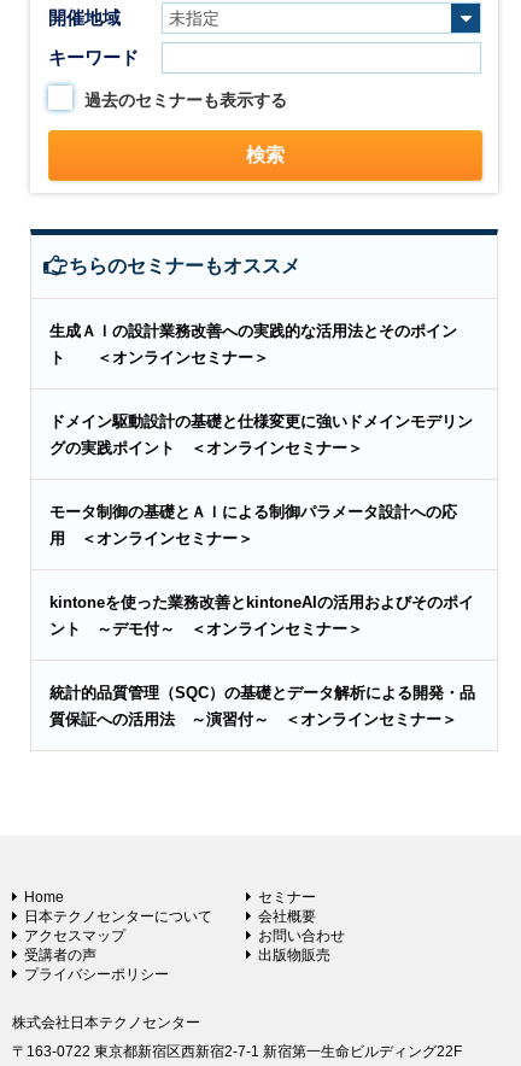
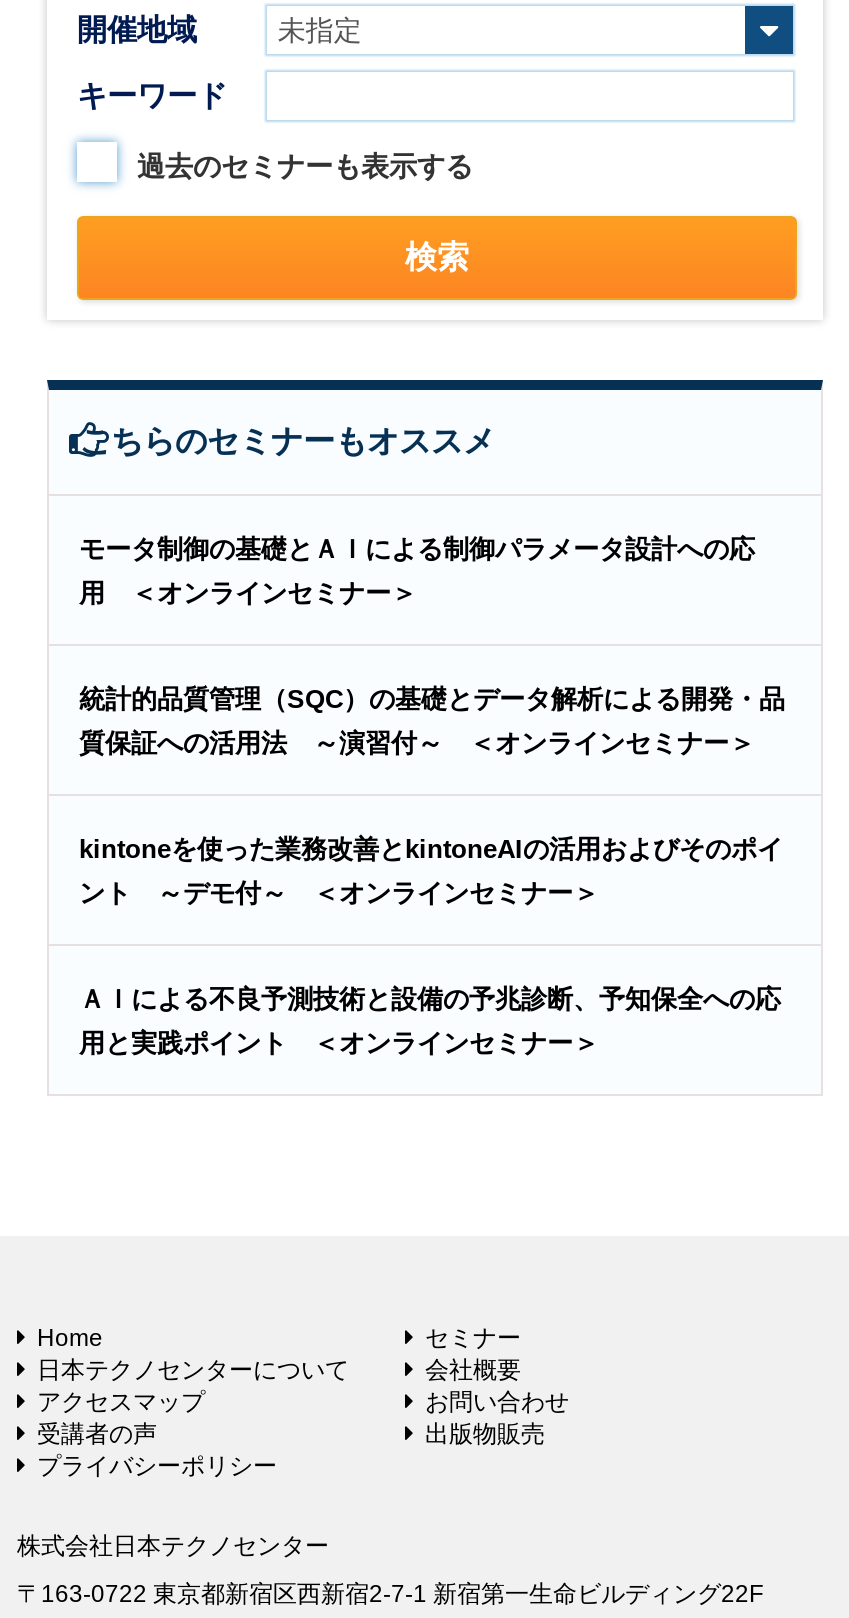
[49,322,457,366] 生成ＡＩの設計業務改善への実践的な活用法とそのポイン | ト ＜オンラインセミナー＞ -> none
[49,412,473,457] ドメイン駆動設計の基礎と仕様変更に強いドメインモデリン | グの実践ポイント ＜オンラインセミナー＞ -> none
moved [49,502,457,547] -> [79,533,755,607]: モータ制御の基礎とＡＩによる制御パラメータ設計への応 | 用 ＜オンラインセミナー＞
none -> [79,983,781,1013] ＡＩによる不良予測技術と設備の予兆診断、予知保全への応
none -> [79,1027,599,1057] 用と実践ポイント ＜オンラインセミナー＞
moved [49,683,475,701] -> [79,683,785,713]: 統計的品質管理（SQC）の基礎とデータ解析による開発・品
moved [49,710,457,728] -> [79,727,755,757]: 質保証への活用法 ～演習付～ ＜オンラインセミナー＞

